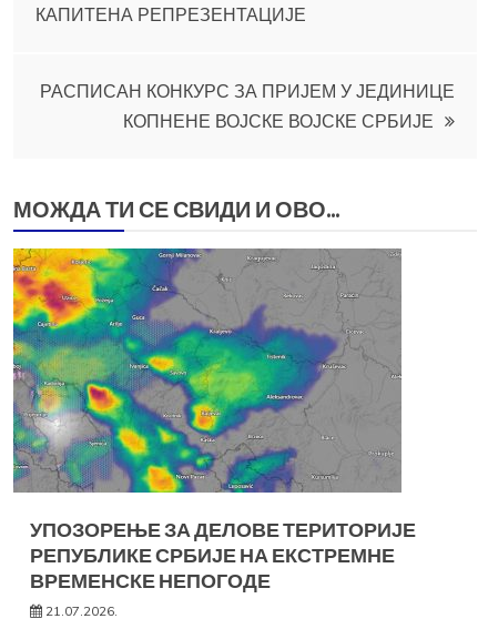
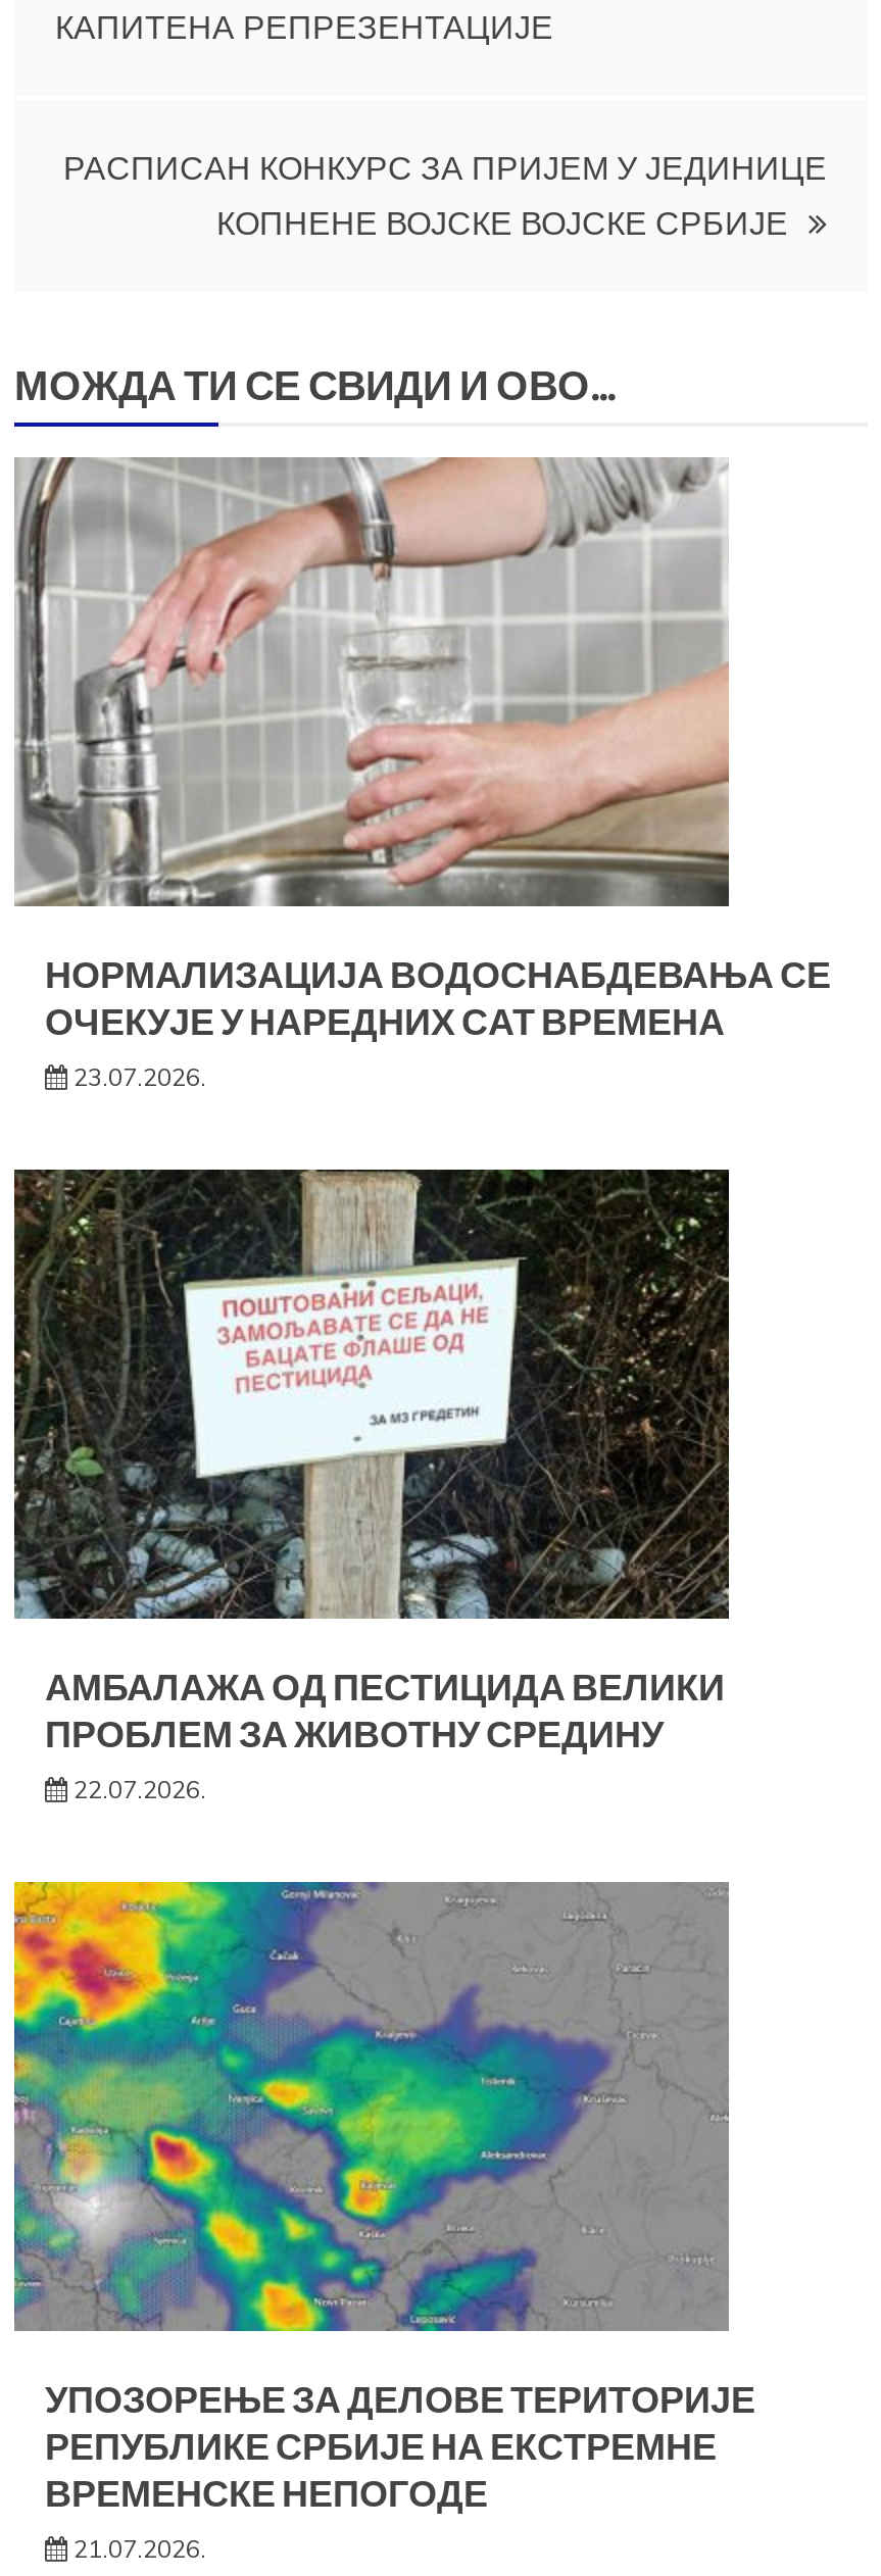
none -> [12,1168,731,1804] [image] | АМБАЛАЖА ОД ПЕСТИЦИДА ВЕЛИКИ | ПРОБЛЕМ ЗА ЖИВОТНУ СРЕДИНУ | 22.07.2026.
none -> [14,455,831,1092] [image] | НОРМАЛИЗАЦИЈА ВОДОСНАБДЕВАЊА СЕ | ОЧЕКУЈЕ У НАРЕДНИХ САТ ВРЕМЕНА | 23.07.2026.

